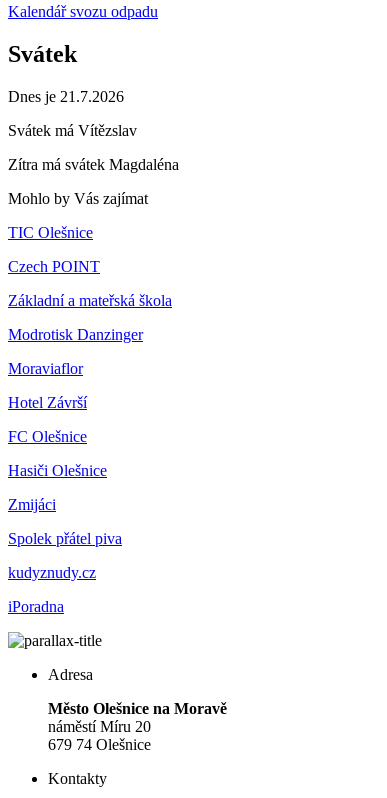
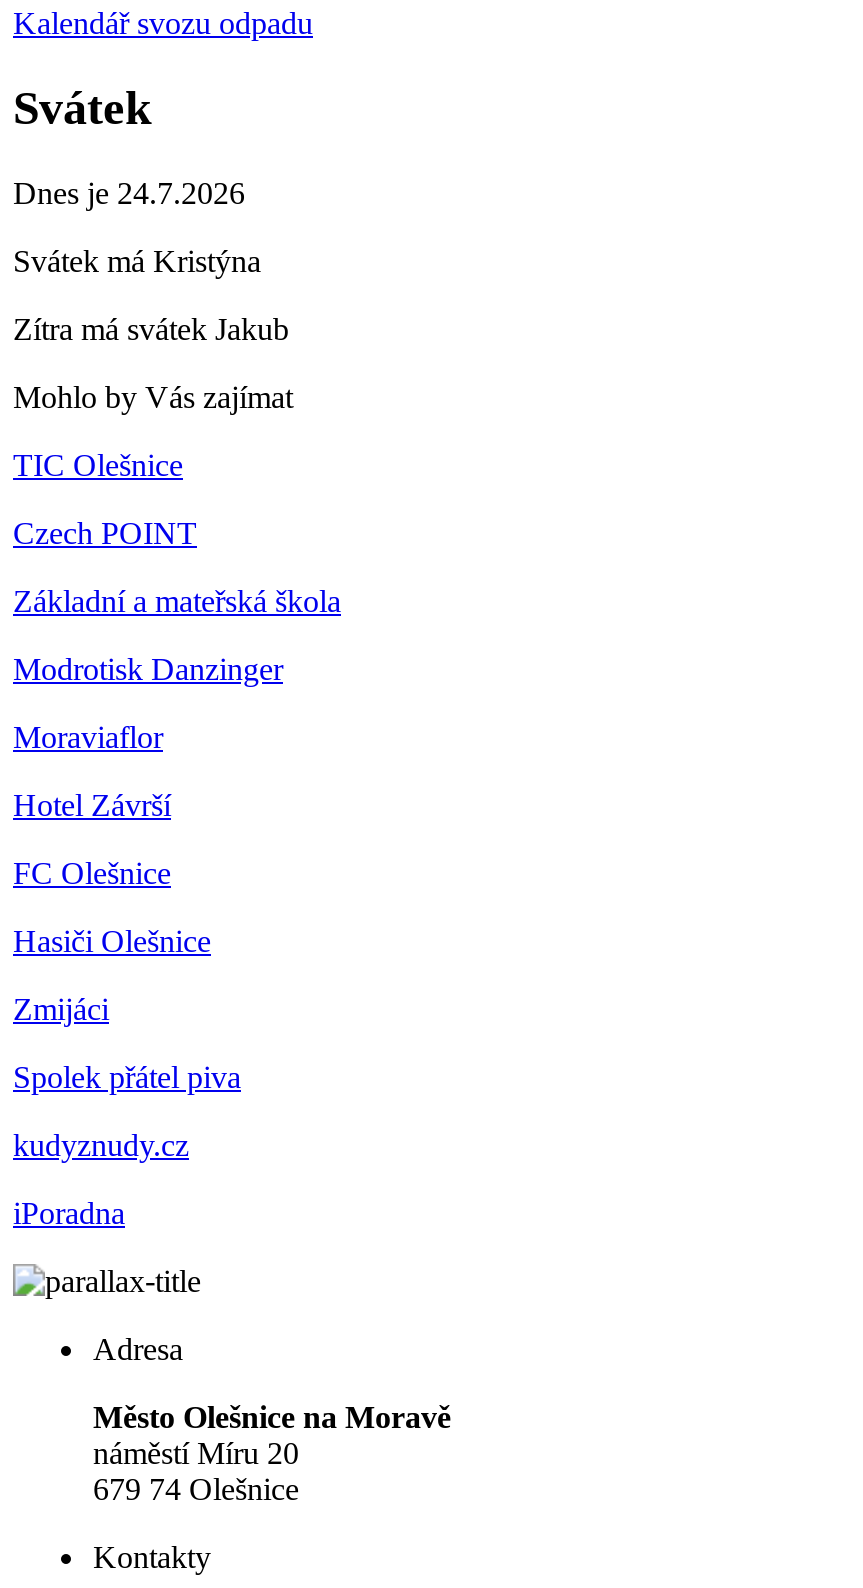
[8,88,124,105] Dnes je 21.7.2026 -> [13,176,245,210] Dnes je 24.7.2026
[8,122,137,139] Svátek má Vítězslav -> [13,244,261,278] Svátek má Kristýna
[8,156,179,173] Zítra má svátek Magdaléna -> [13,312,289,346] Zítra má svátek Jakub

